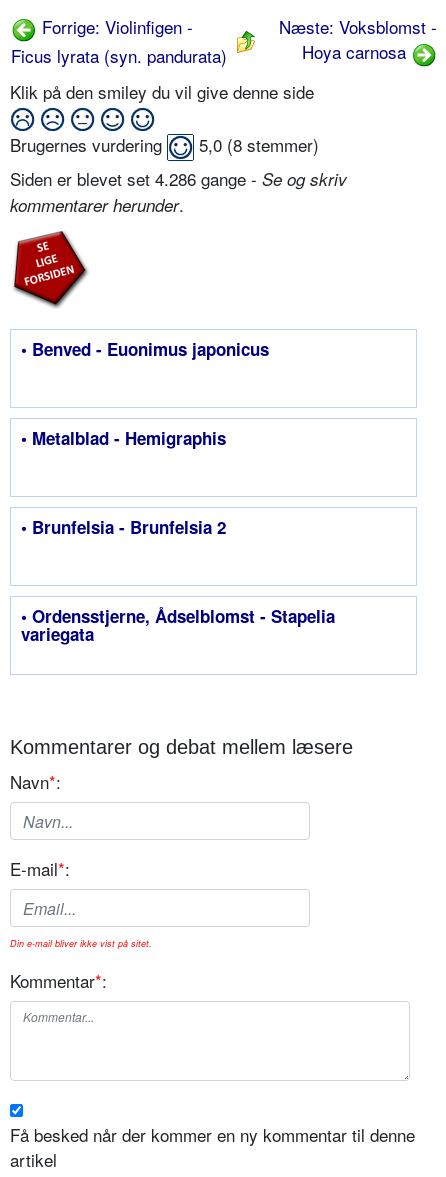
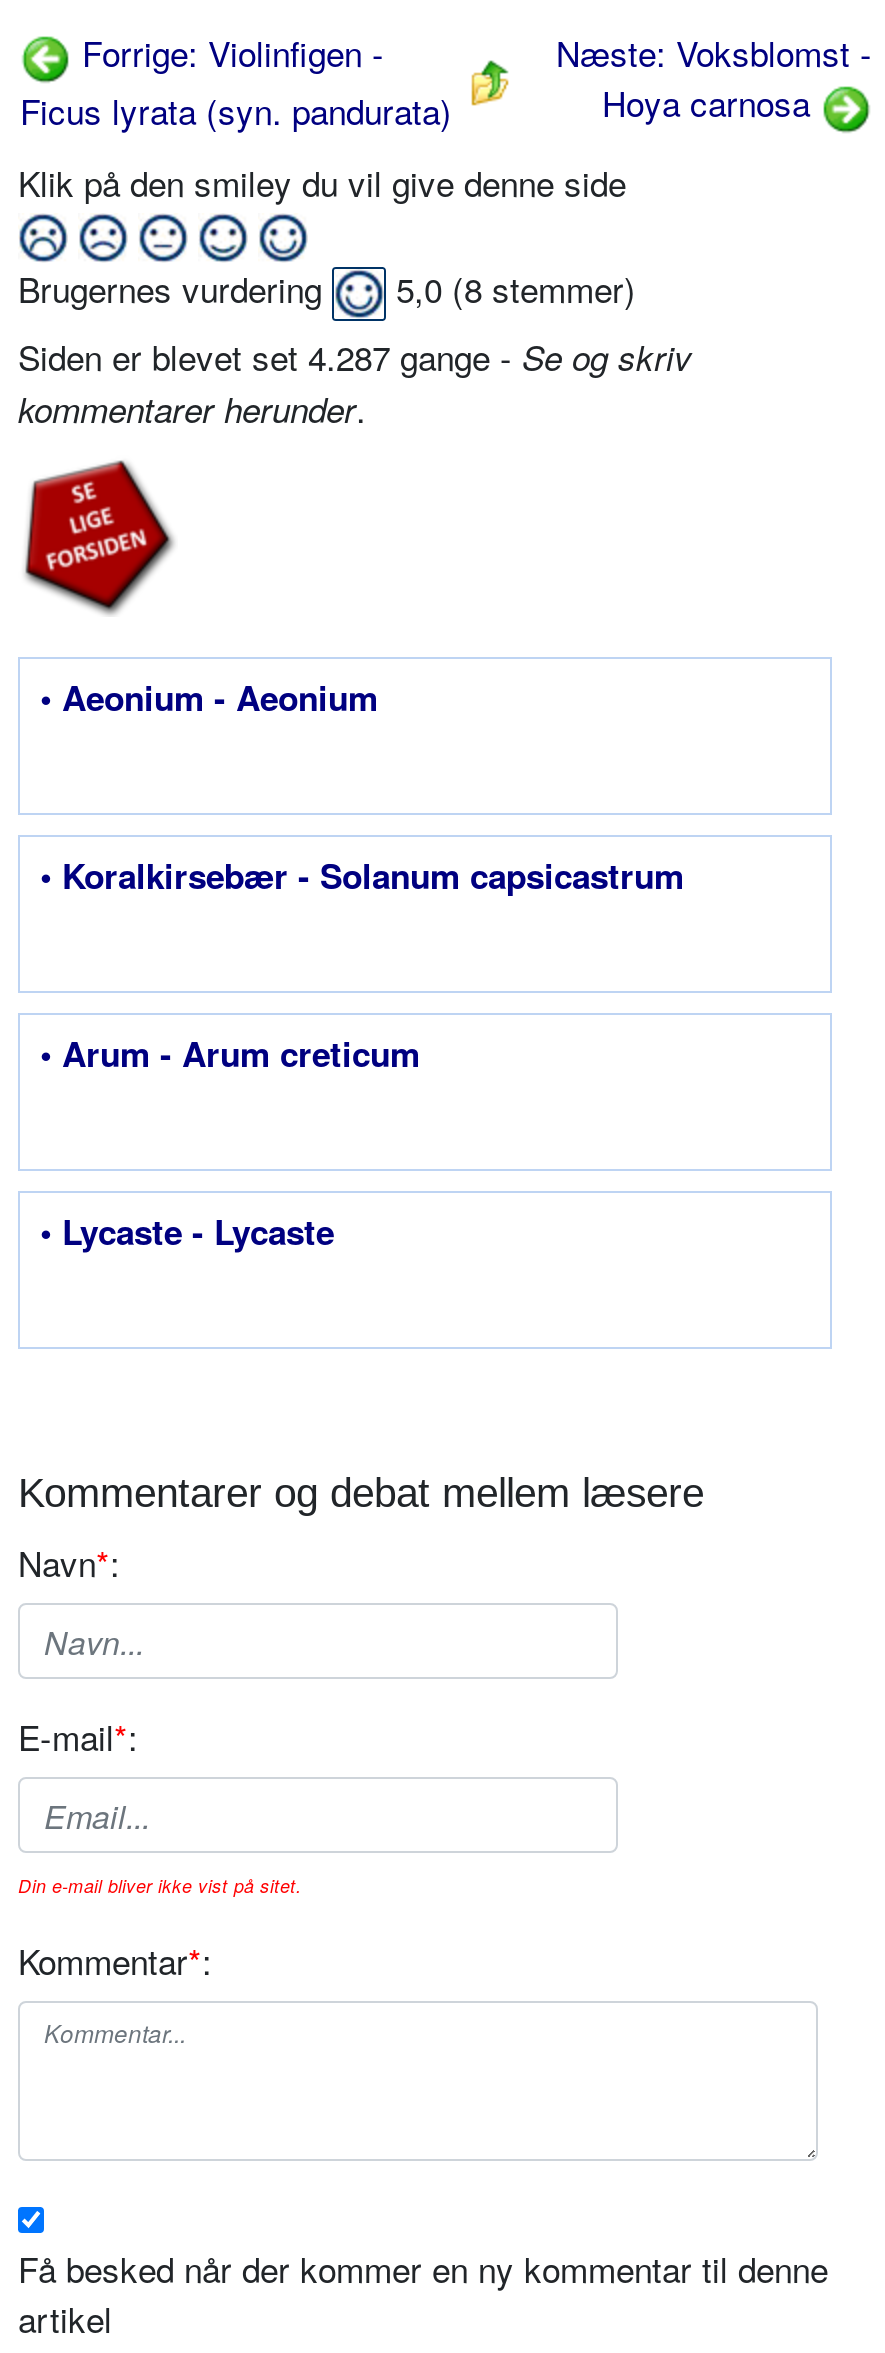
[10,166,347,191] Siden er blevet set 4.286 gange - Se og skriv -> [18,331,692,381] Siden er blevet set 4.287 gange - Se og skriv
[21,337,269,361] • Benved - Euonimus japonicus -> [40,673,378,721] • Aeonium - Aeonium
[21,426,226,450] • Metalblad - Hemigraphis -> [40,851,684,899] • Koralkirsebær - Solanum capsicastrum
[21,515,226,539] • Brunfelsia - Brunfelsia 2 -> [40,1029,420,1077] • Arum - Arum creticum
[21,604,335,646] • Ordensstjerne, Ådselblomst - Stapelia | variegata -> [40,1207,334,1255] • Lycaste - Lycaste

